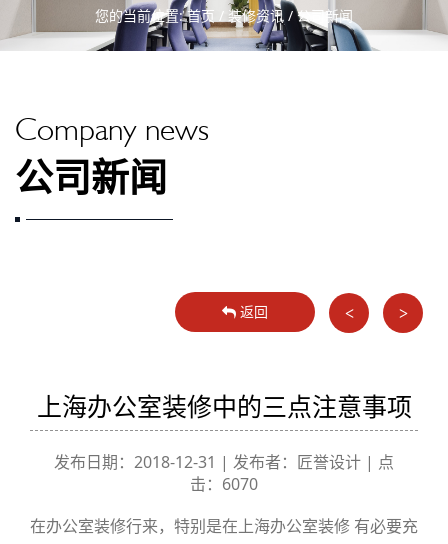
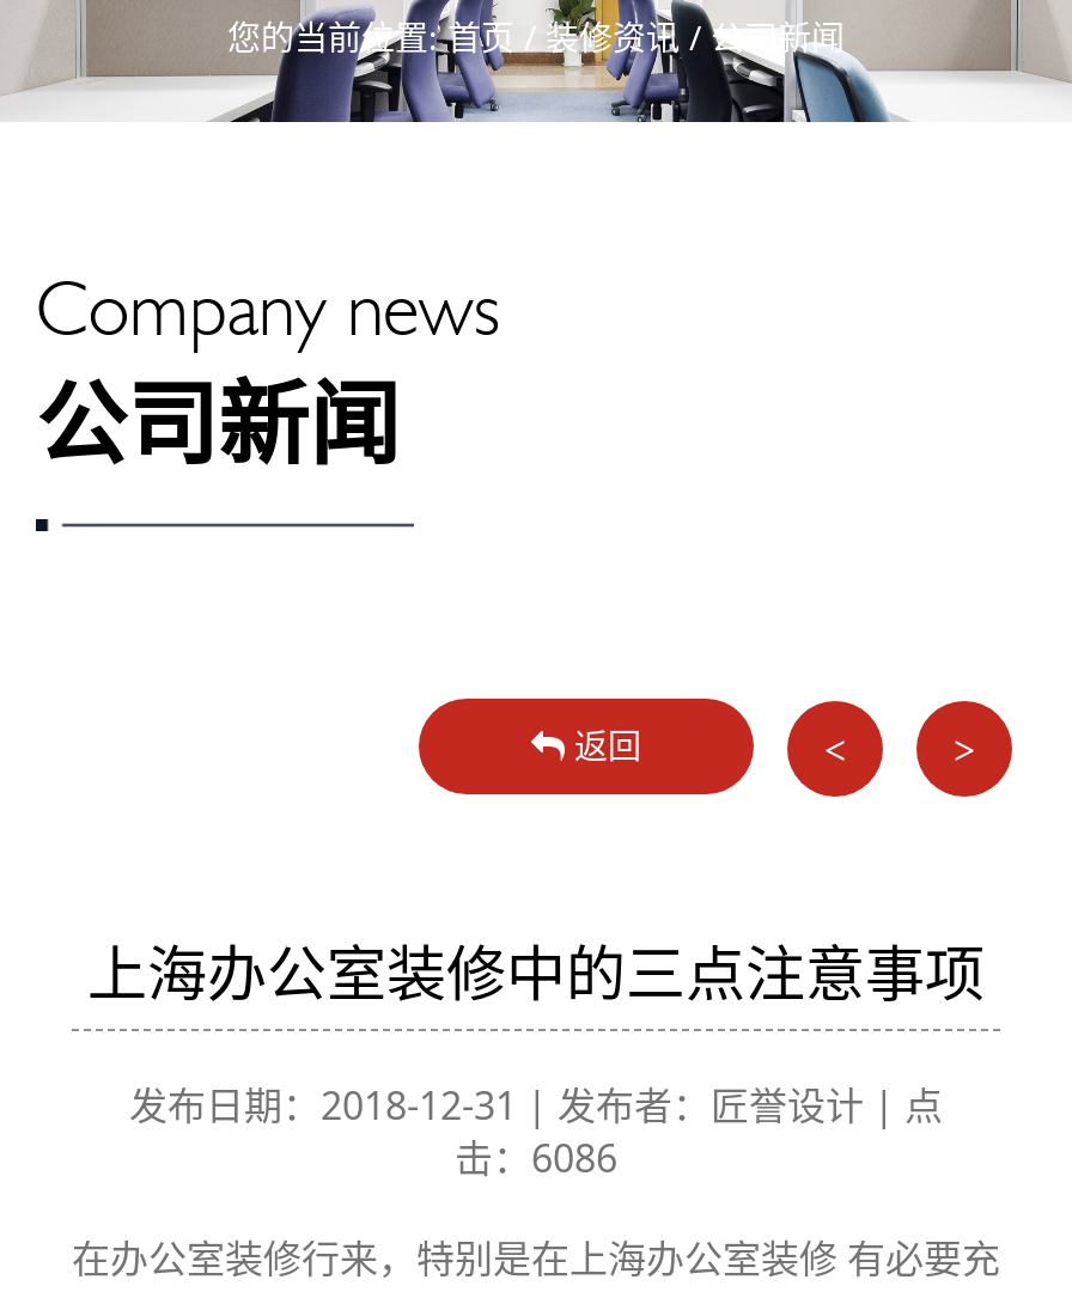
[190,473,258,495] 击：6070 -> [455,1132,617,1185] 击：6086

